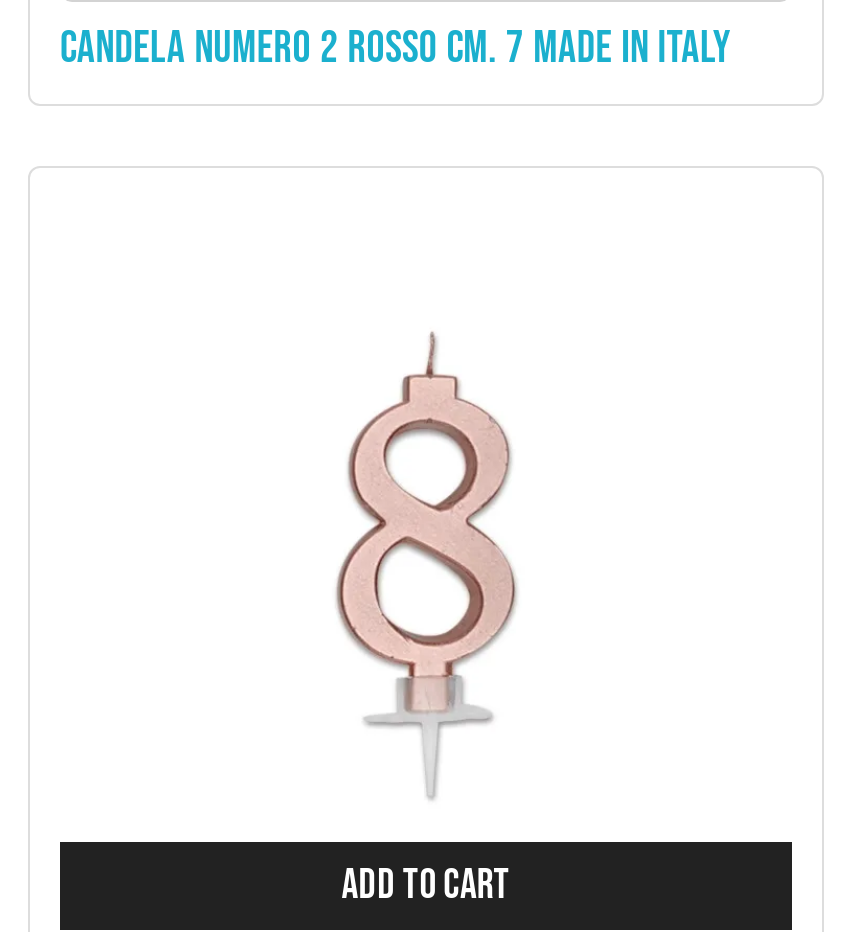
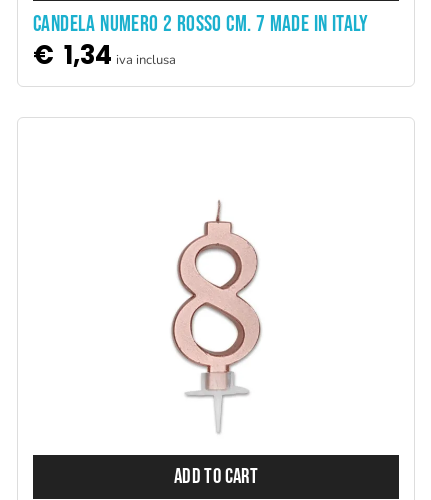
none -> [33,37,176,73] € 1,34 iva inclusa

